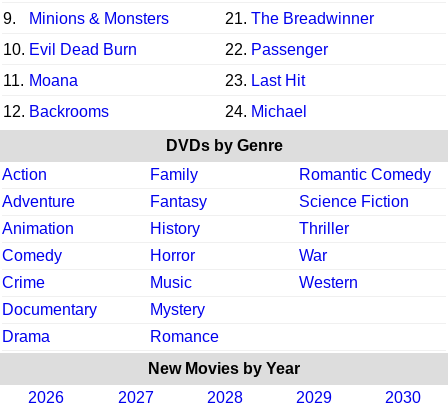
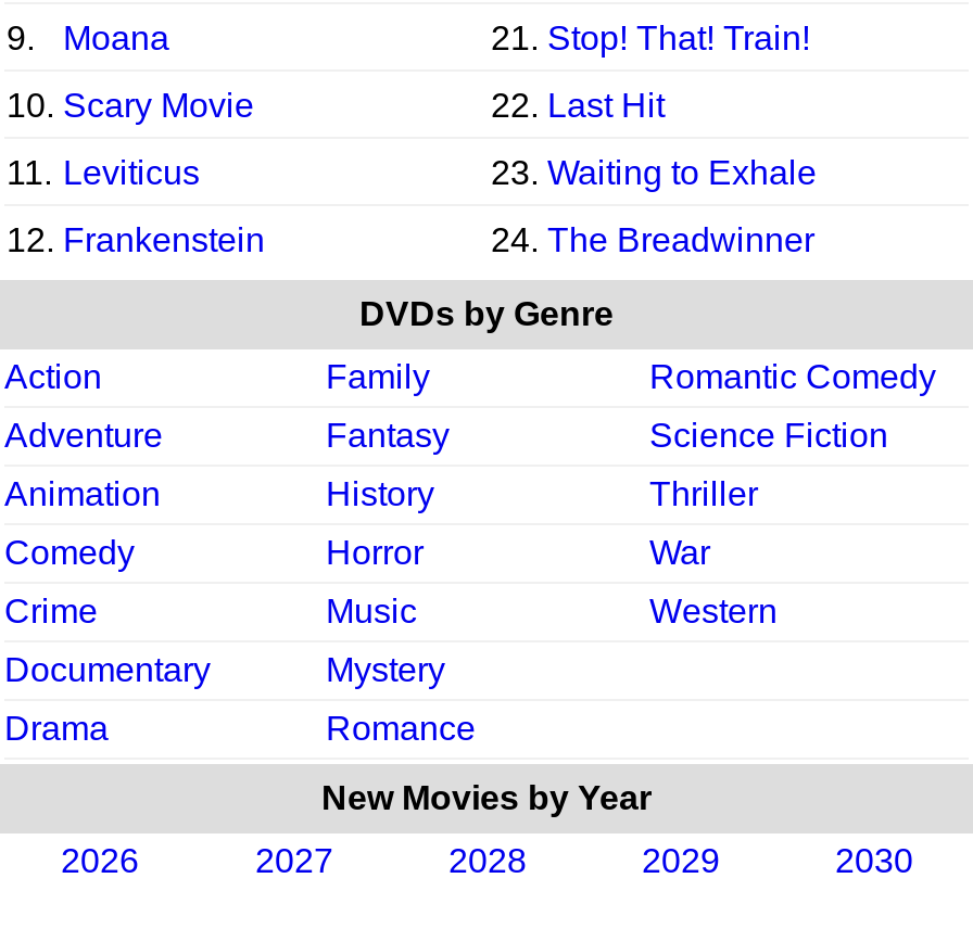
[29,10,374,27] Minions & Monsters | 21. The Breadwinner -> [63,19,810,56] Moana | 21. Stop! That! Train!
[3,41,328,58] 10. Evil Dead Burn | 22. Passenger -> [7,87,665,124] 10. Scary Movie | 22. Last Hit
[3,72,305,89] 11. Moana | 23. Last Hit -> [7,154,817,191] 11. Leviticus | 23. Waiting to Exhale
[3,103,307,120] 12. Backrooms | 24. Michael -> [7,221,814,258] 12. Frankenstein | 24. The Breadwinner

